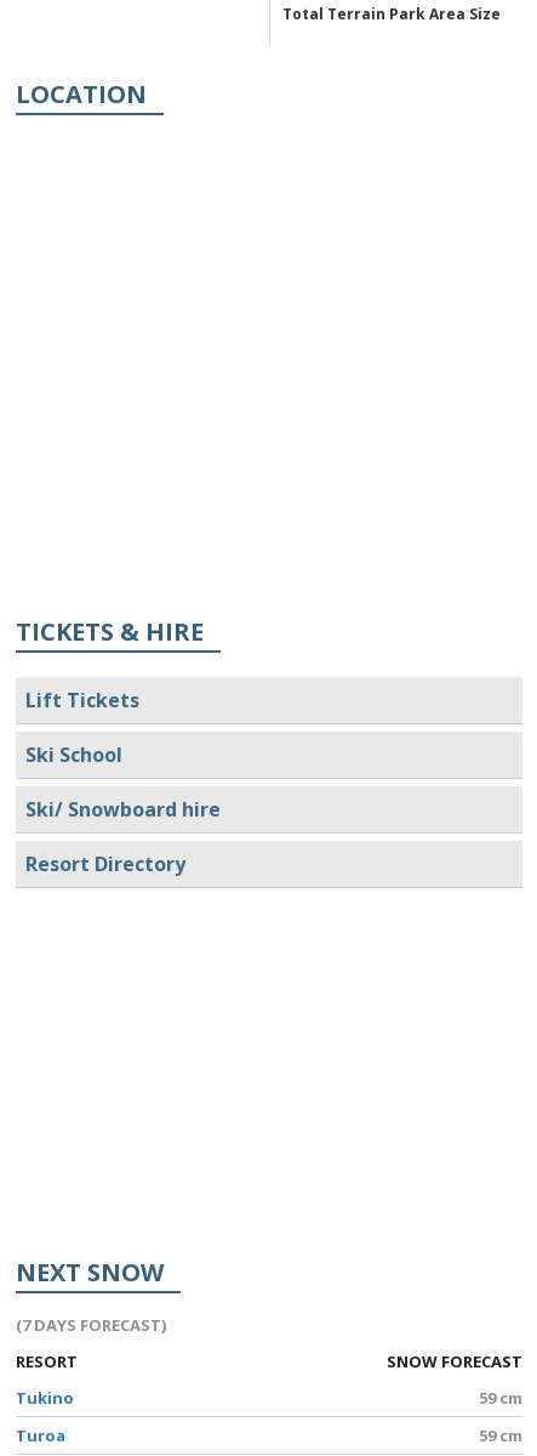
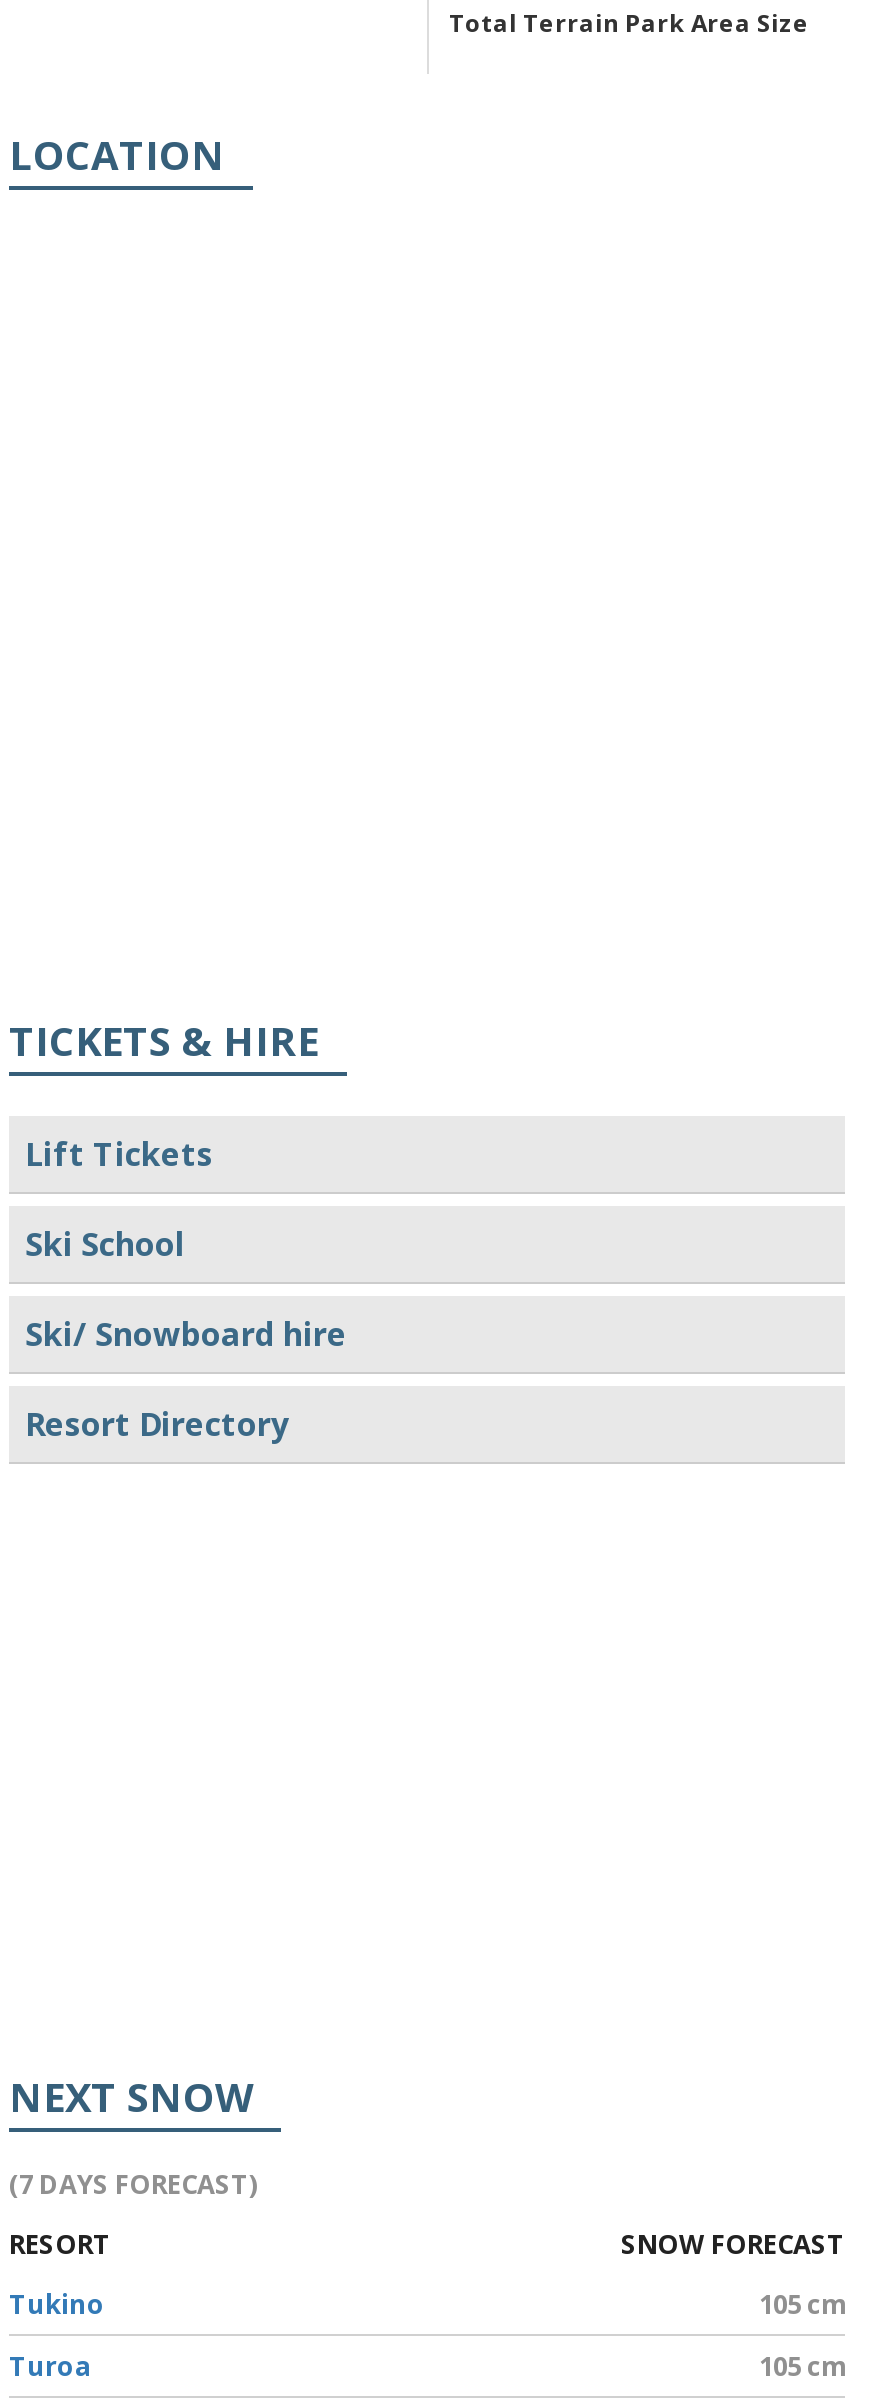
[479,1386,522,1408] 59 cm -> [759,2285,845,2321] 105 cm
[479,1424,522,1446] 59 cm -> [759,2347,845,2383] 105 cm

